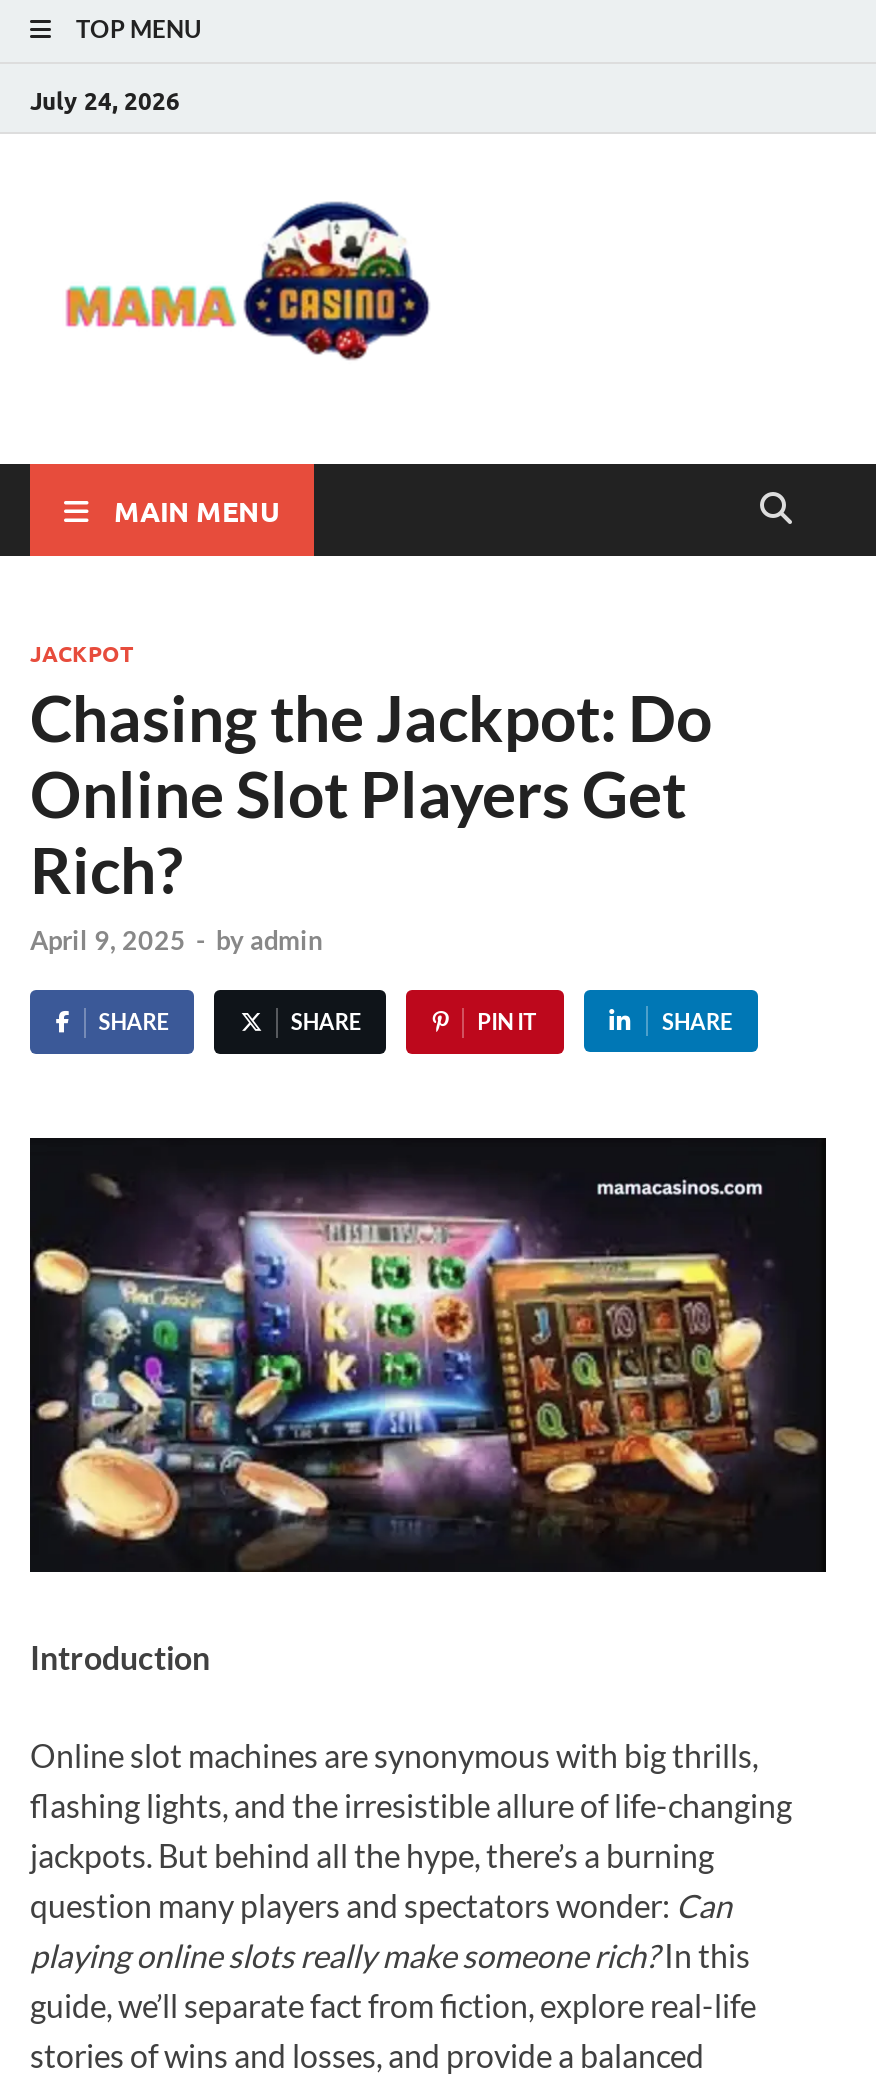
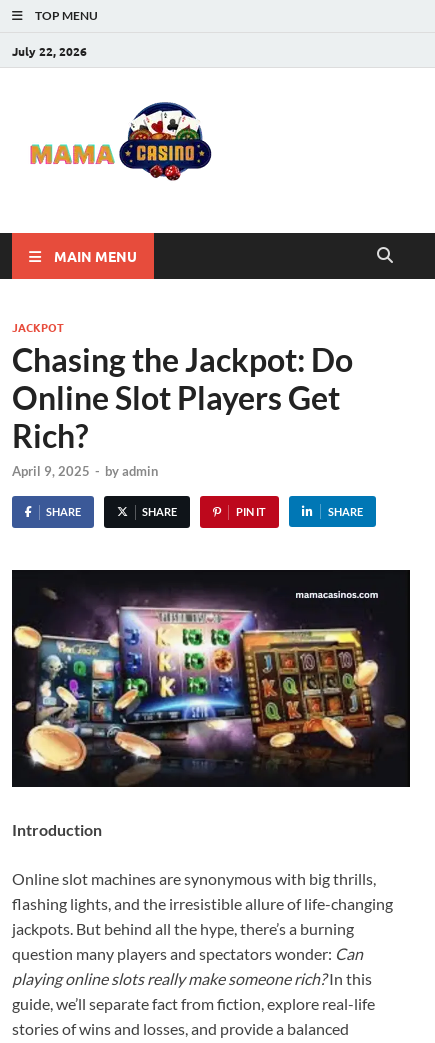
[30,83,180,115] July 24, 2026 -> [12,42,87,58] July 22, 2026

